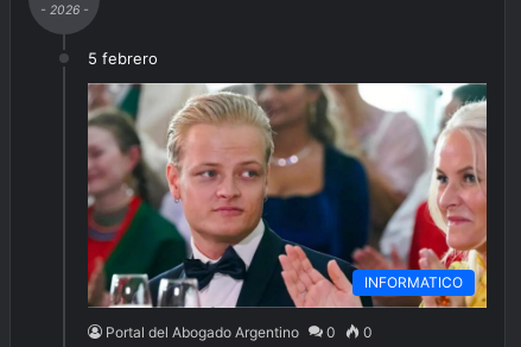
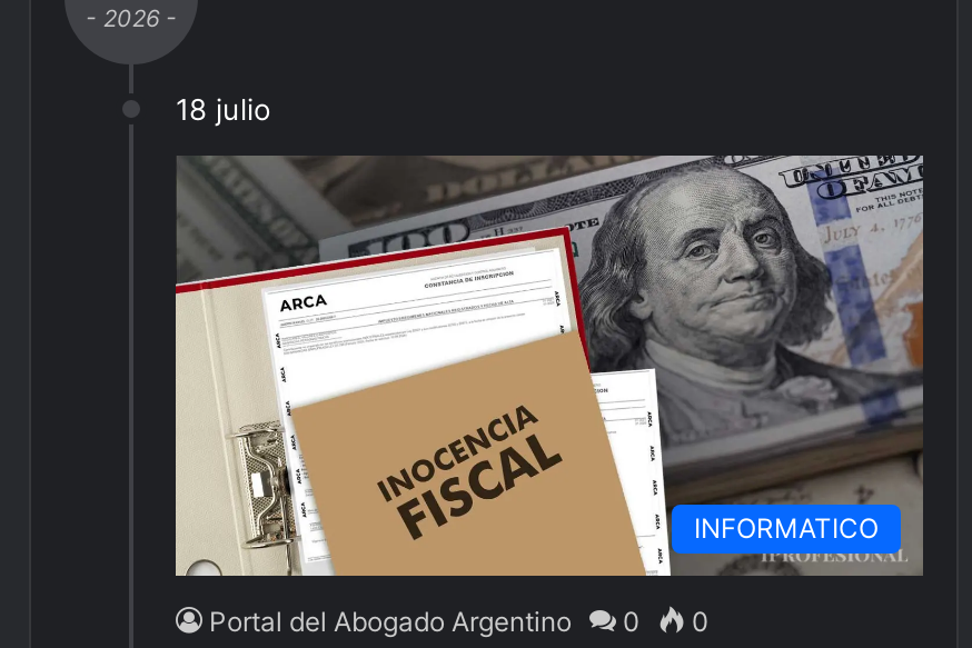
[88,49,158,68] 5 febrero -> [176,91,271,127] 18 julio
[88,82,488,309] [image] -> [173,156,923,578] [image]

